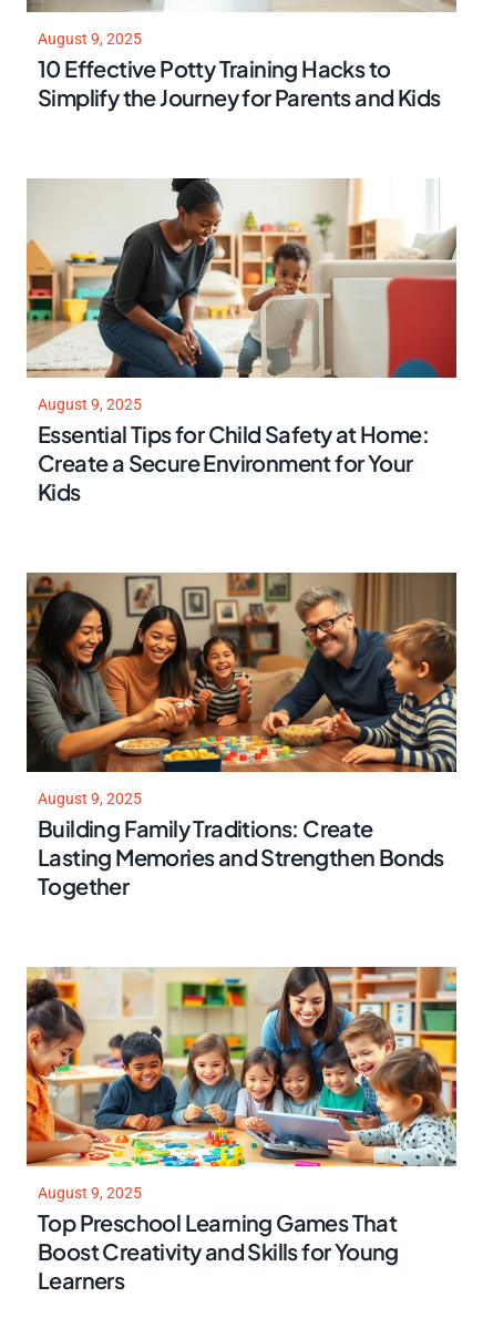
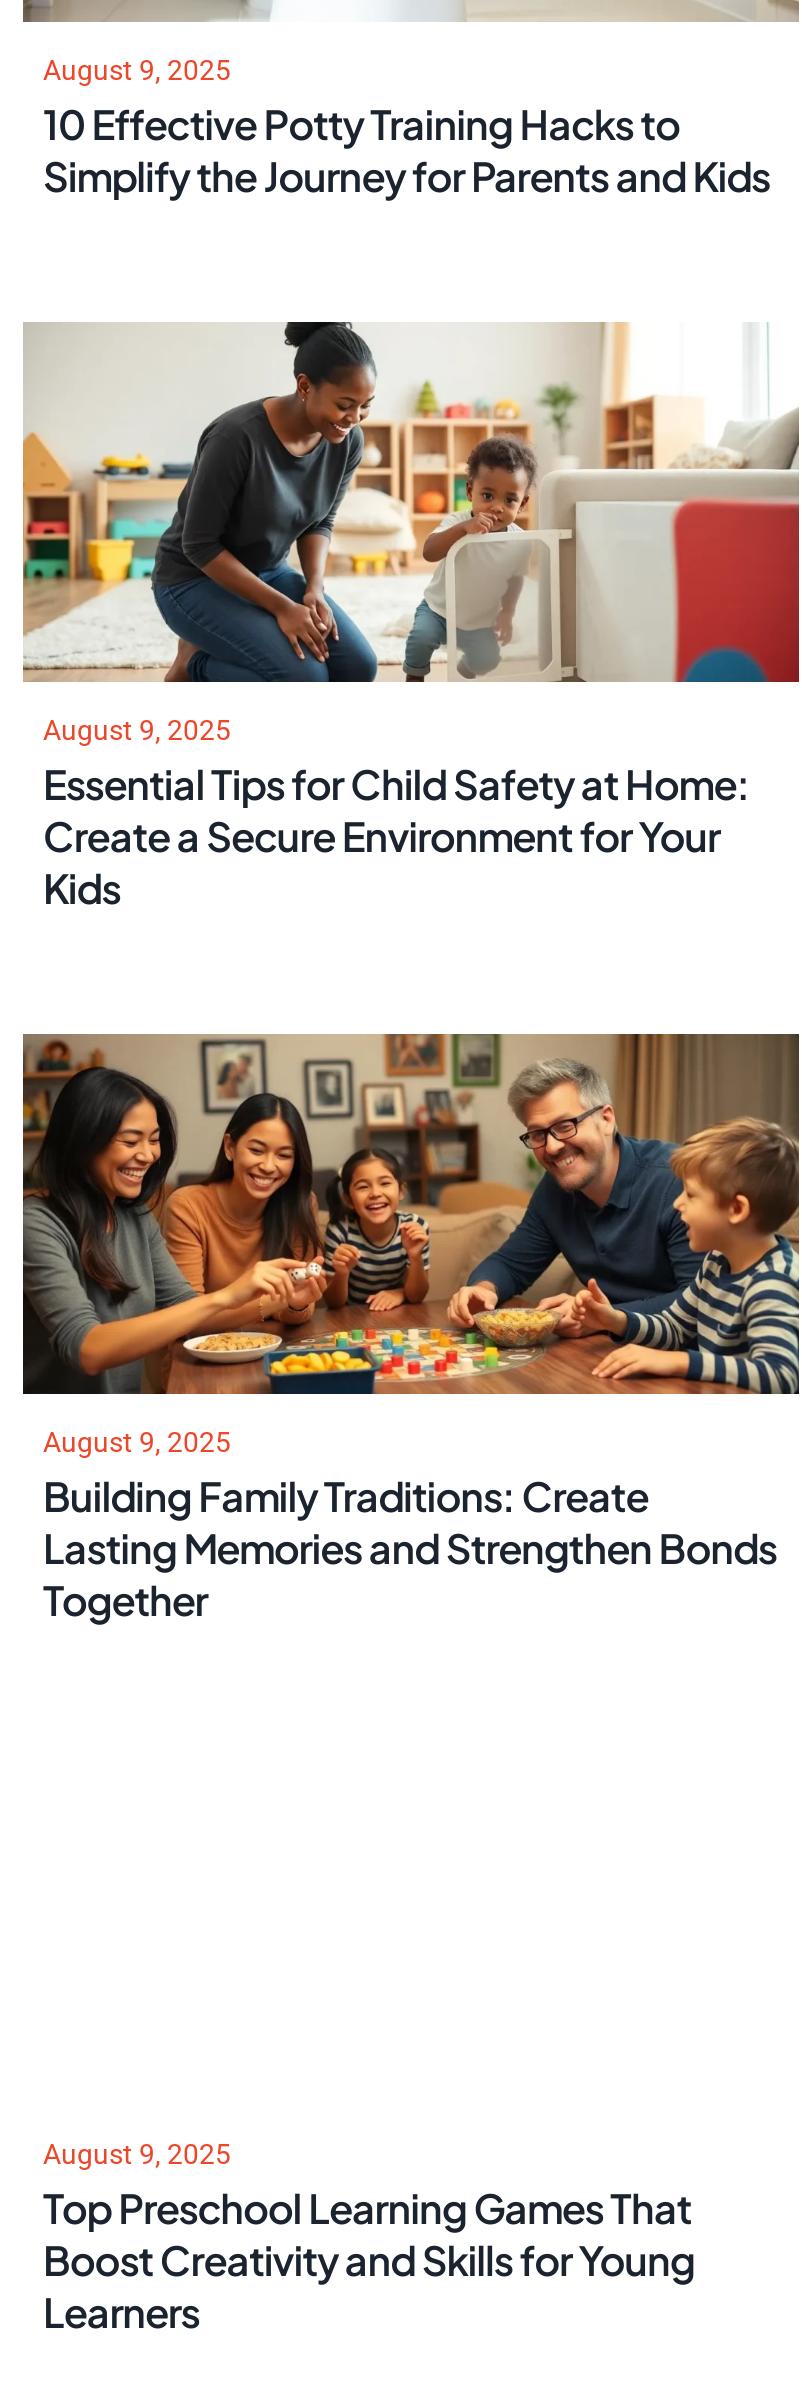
[25,966,458,1167] [image] -> none

